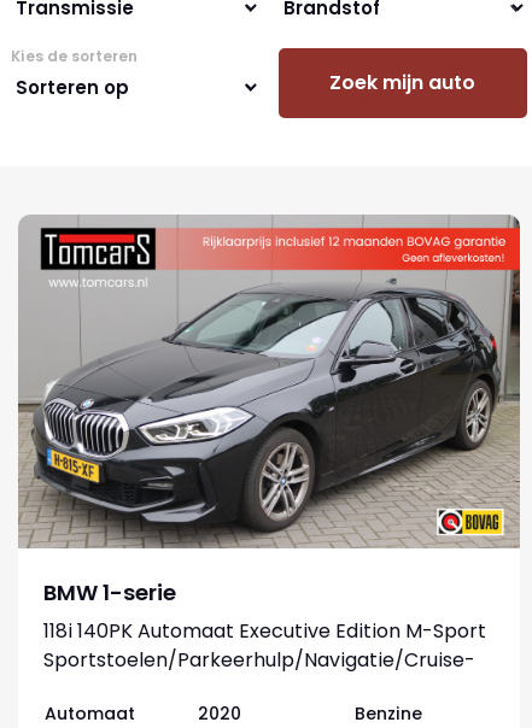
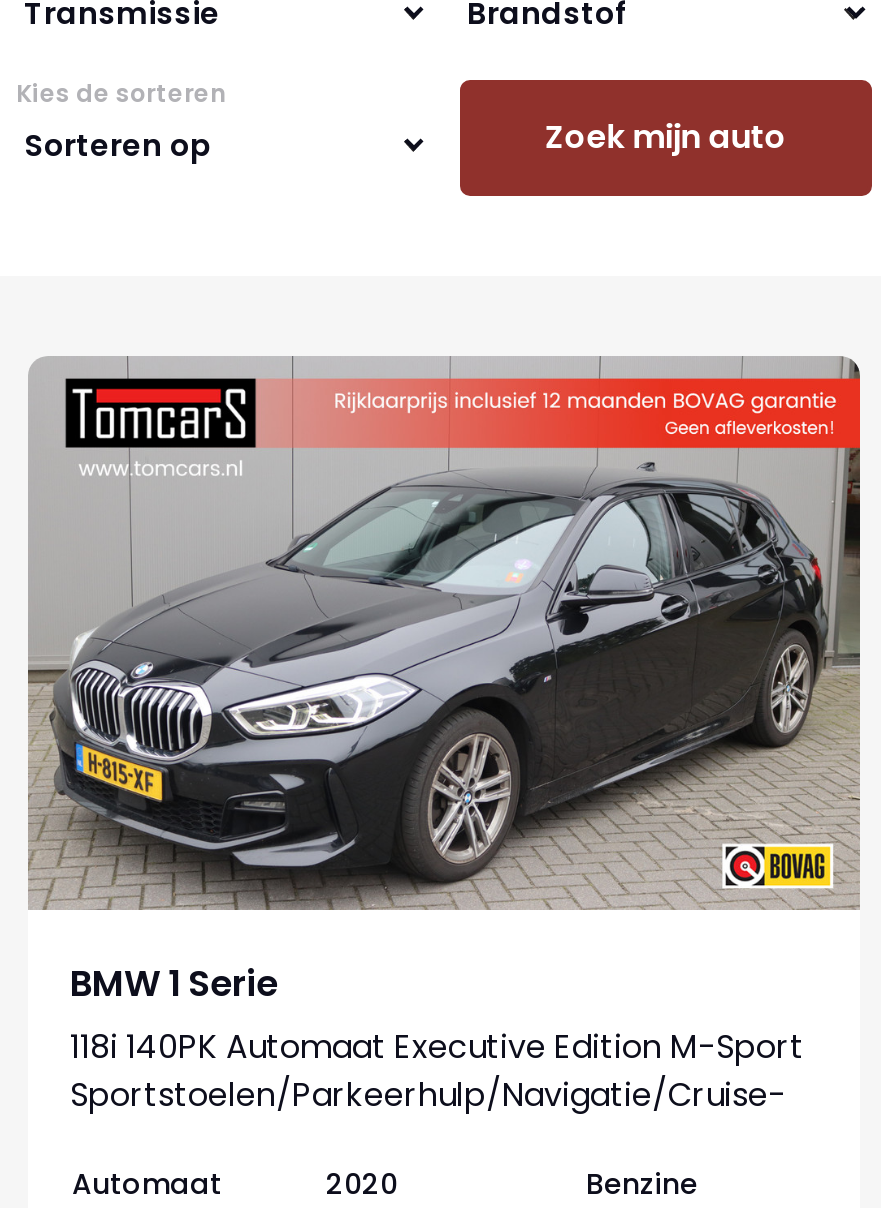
[43,578,176,608] BMW 1-serie -> [70,958,278,1008] BMW 1 Serie

